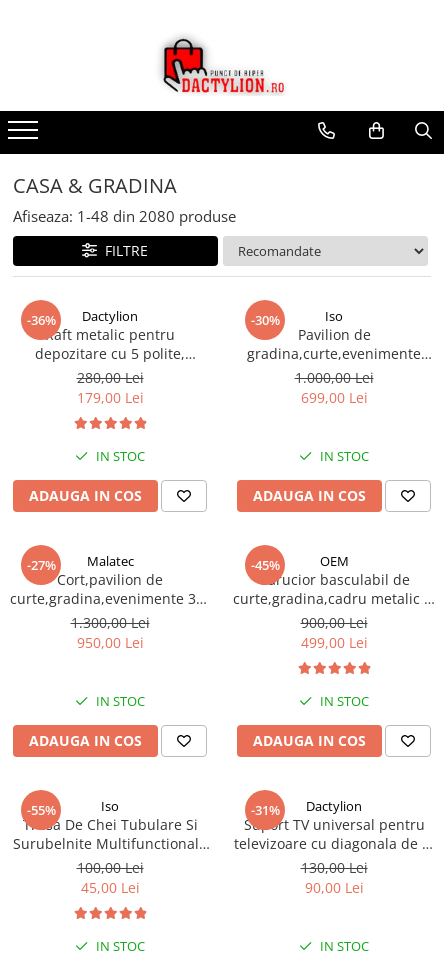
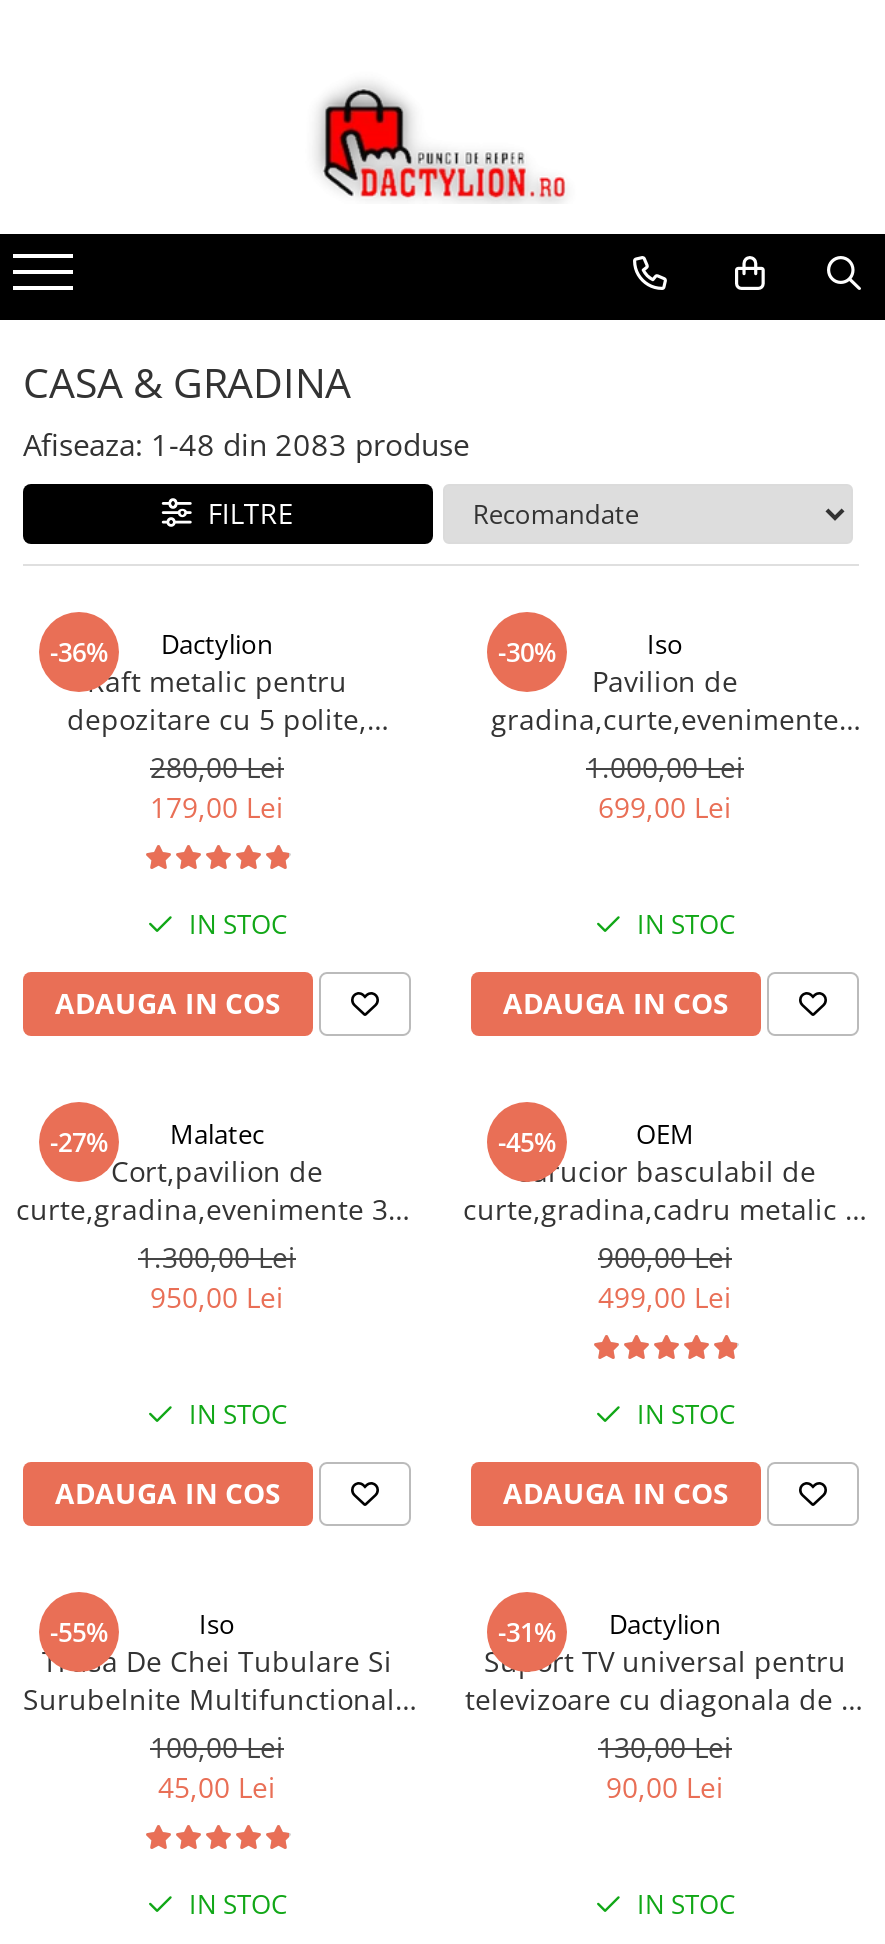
[13,206,236,226] Afiseaza: 1- 48 din 2080 produse -> [23,424,469,464] Afiseaza: 1- 48 din 2083 produse

